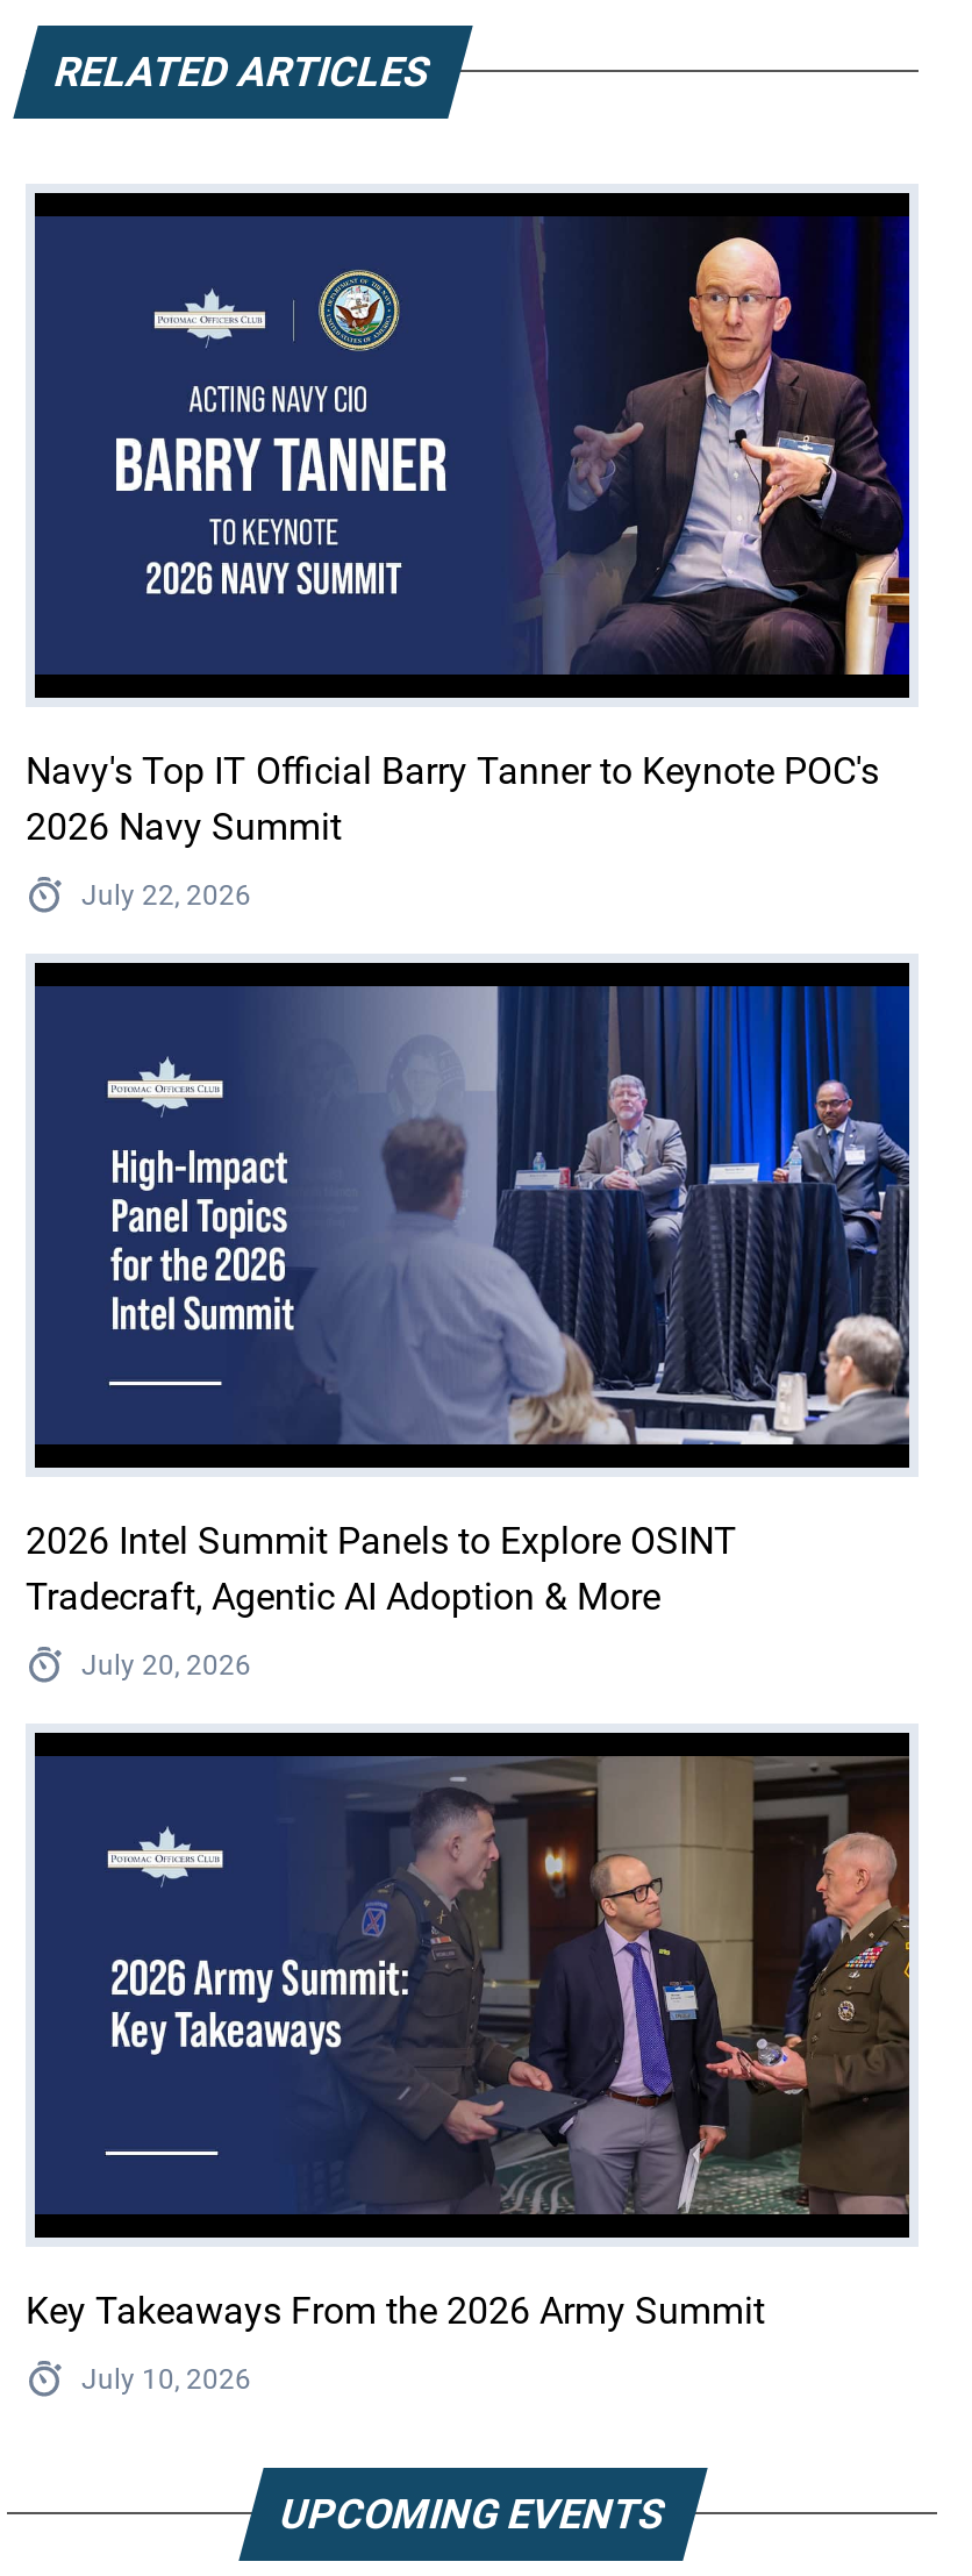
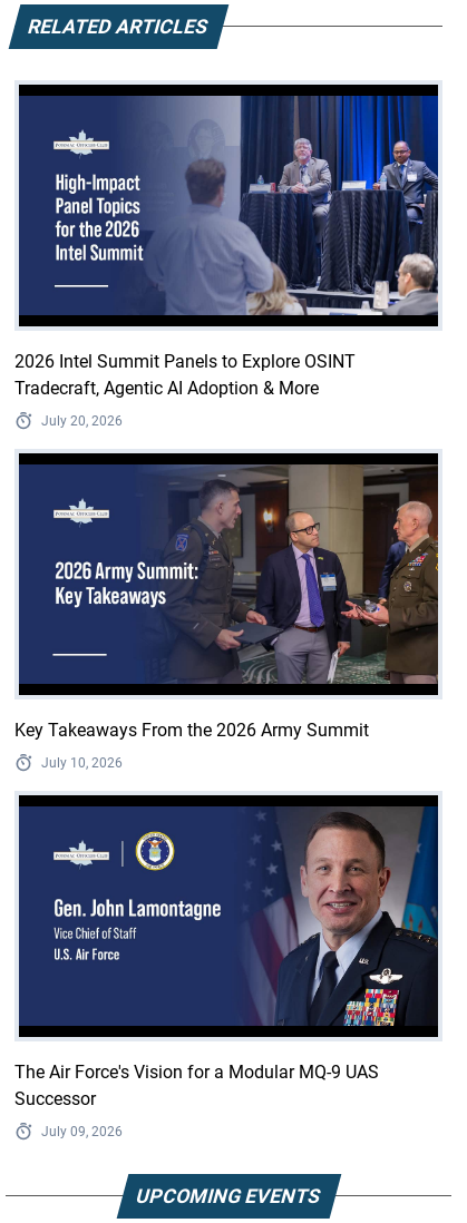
[26,216,912,913] [image] | Navy's Top IT Official Barry Tanner to Keynote POC's | 2026 Navy Summit | July 22, 2026 -> none
moved [26,982,914,2397] -> [14,94,440,771]: [image] | 2026 Intel Summit Panels to Explore OSINT | Tradecraft, Agentic AI Adoption & More | July 20, 2026 | Key Takeaways From the 2026 Army Summit | July 10, 2026
none -> [14,793,440,1140] [image] | The Air Force's Vision for a Modular MQ-9 UAS | Successor | July 09, 2026

